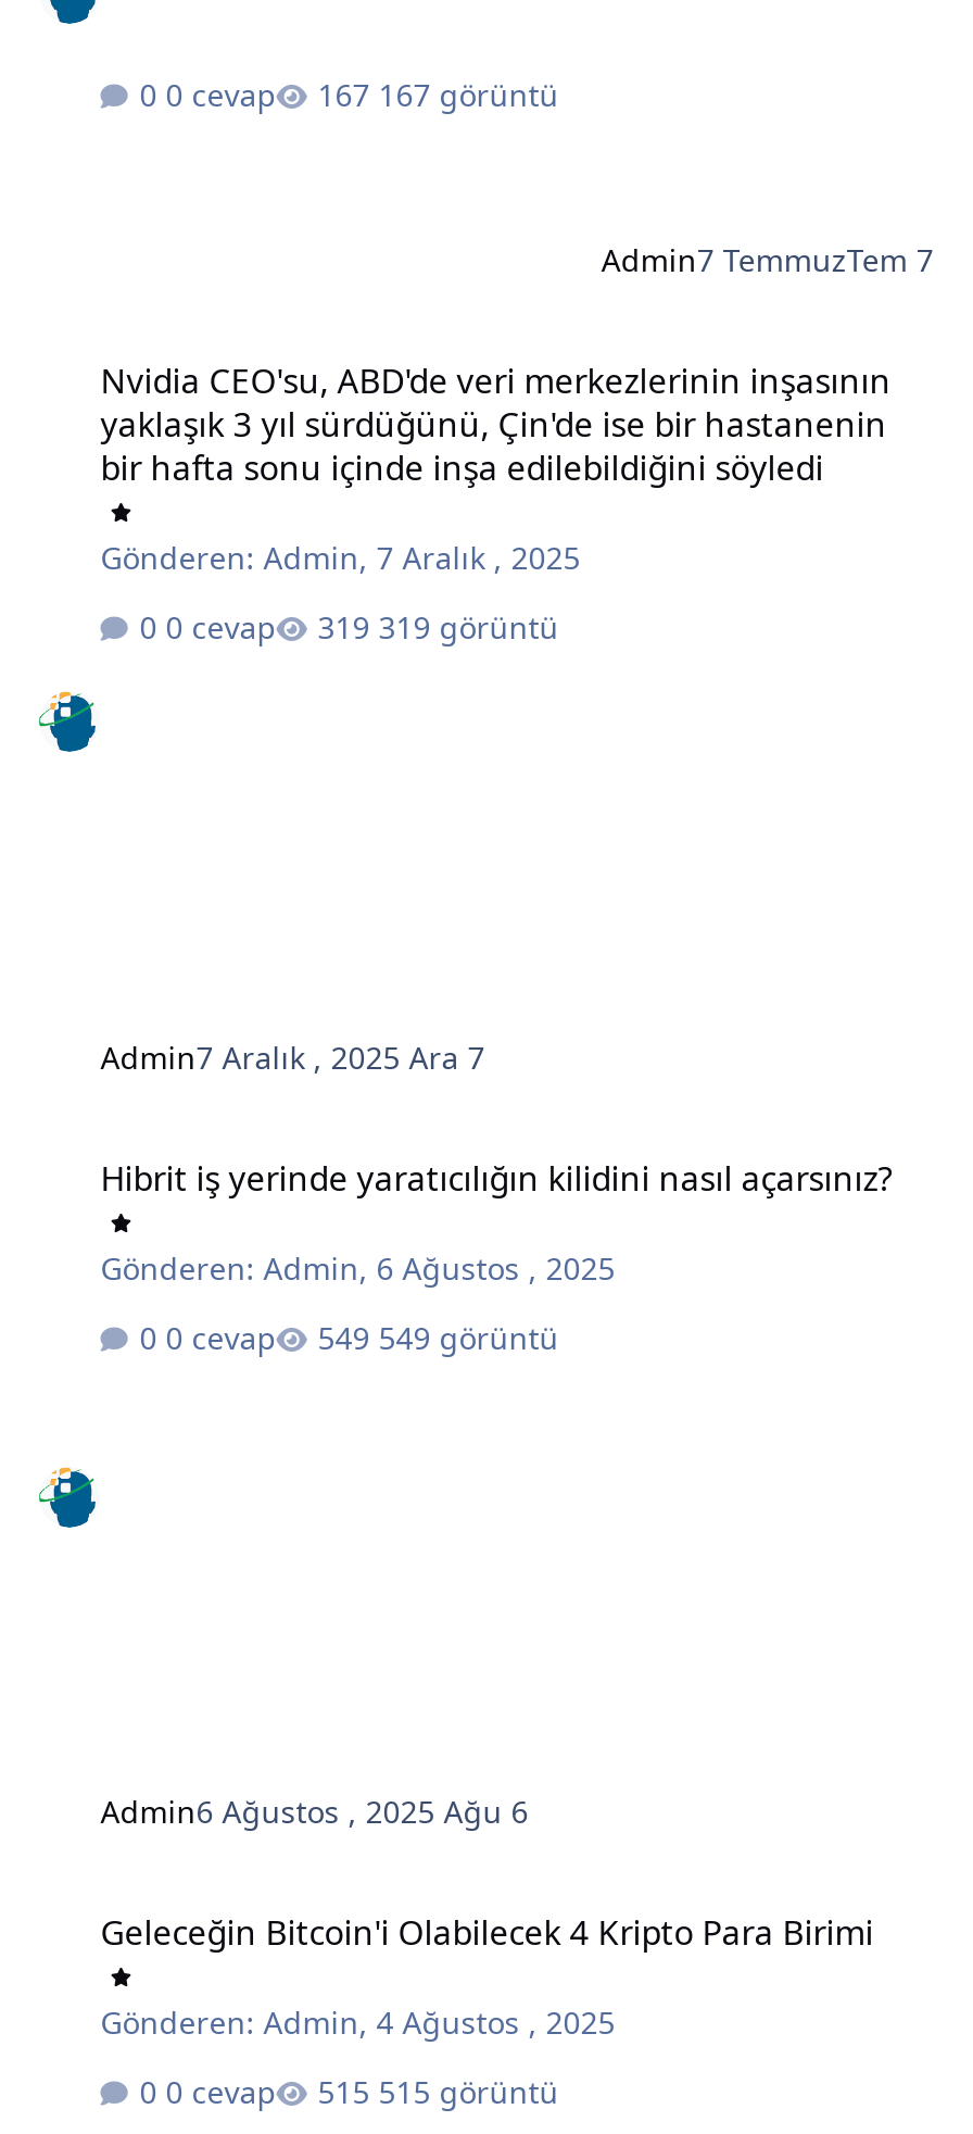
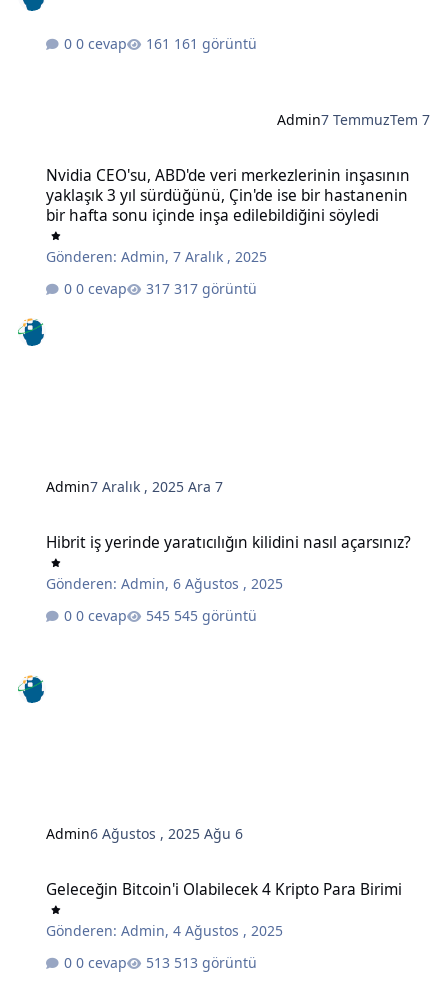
[378,73,559,114] 167 görüntü -> [174,34,257,53] 161 görüntü
[378,606,559,648] 319 görüntü -> [174,279,257,298] 317 görüntü
[378,1317,559,1358] 549 görüntü -> [174,606,257,625] 545 görüntü
[378,2070,559,2112] 515 görüntü -> [174,953,257,972] 513 görüntü

